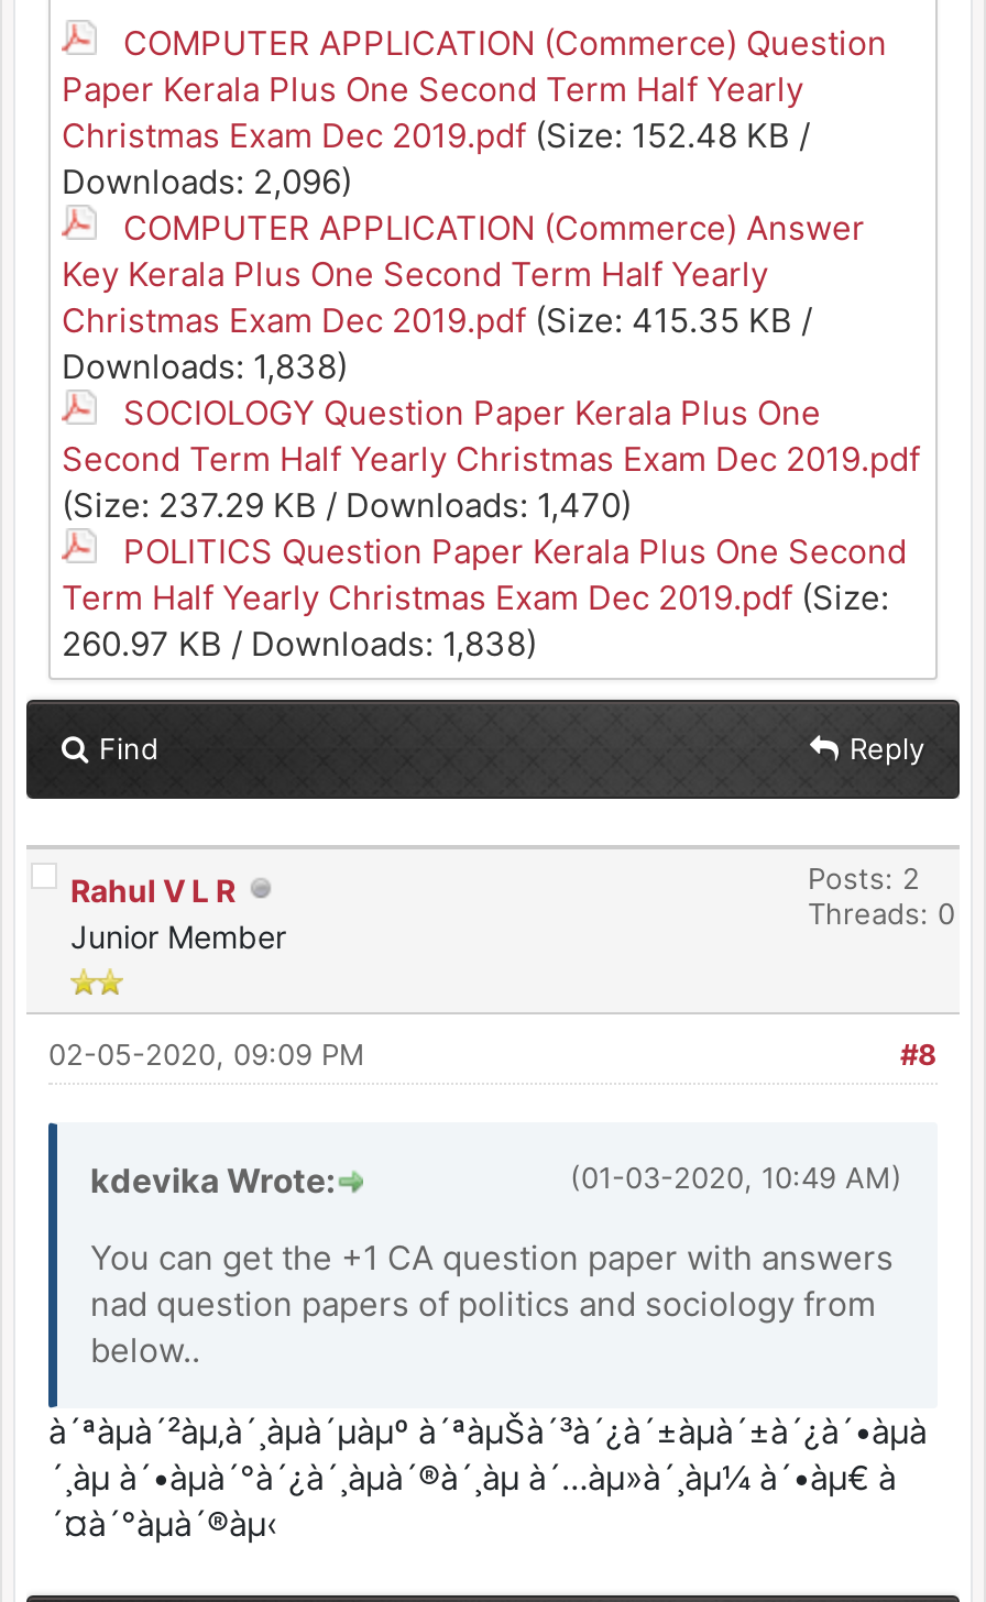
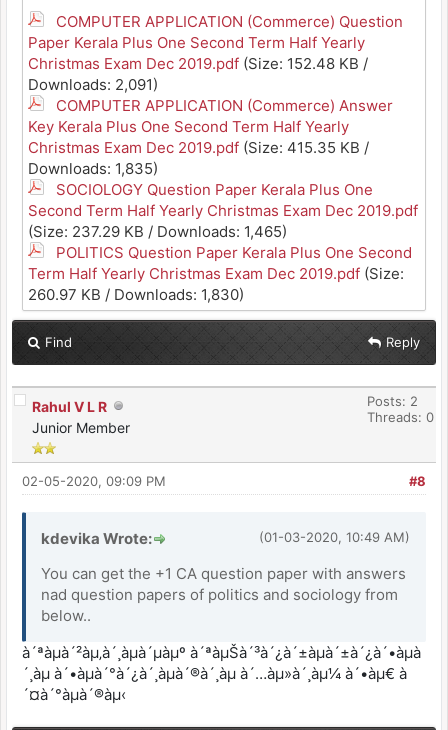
[62,160,361,202] Downloads: 2,096) -> [28,75,162,94] Downloads: 2,091)
[62,345,357,386] Downloads: 1,838) -> [28,159,162,178] Downloads: 1,835)
[62,483,640,525] (Size: 237.29 KB / Downloads: 1,470) -> [28,222,291,241] (Size: 237.29 KB / Downloads: 1,465)
[62,622,537,664] 260.97 KB / Downloads: 1,838) -> [28,285,244,304] 260.97 KB / Downloads: 1,830)

